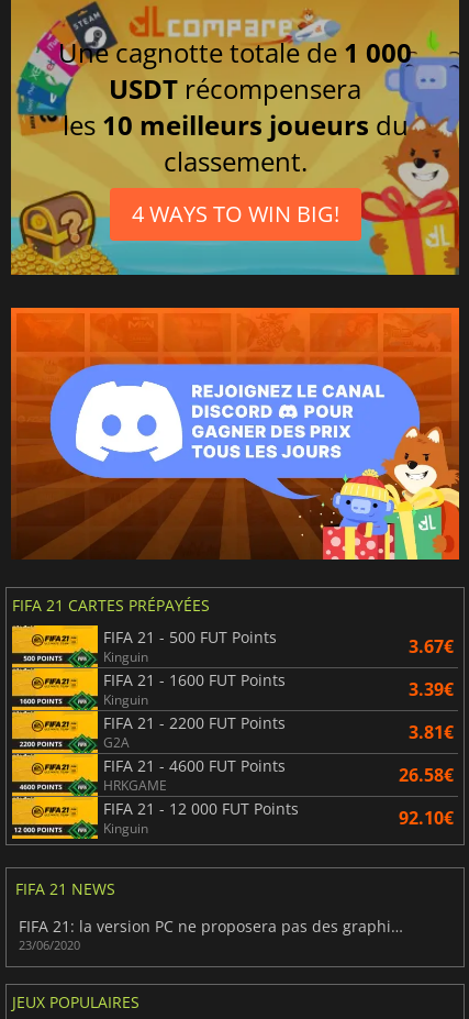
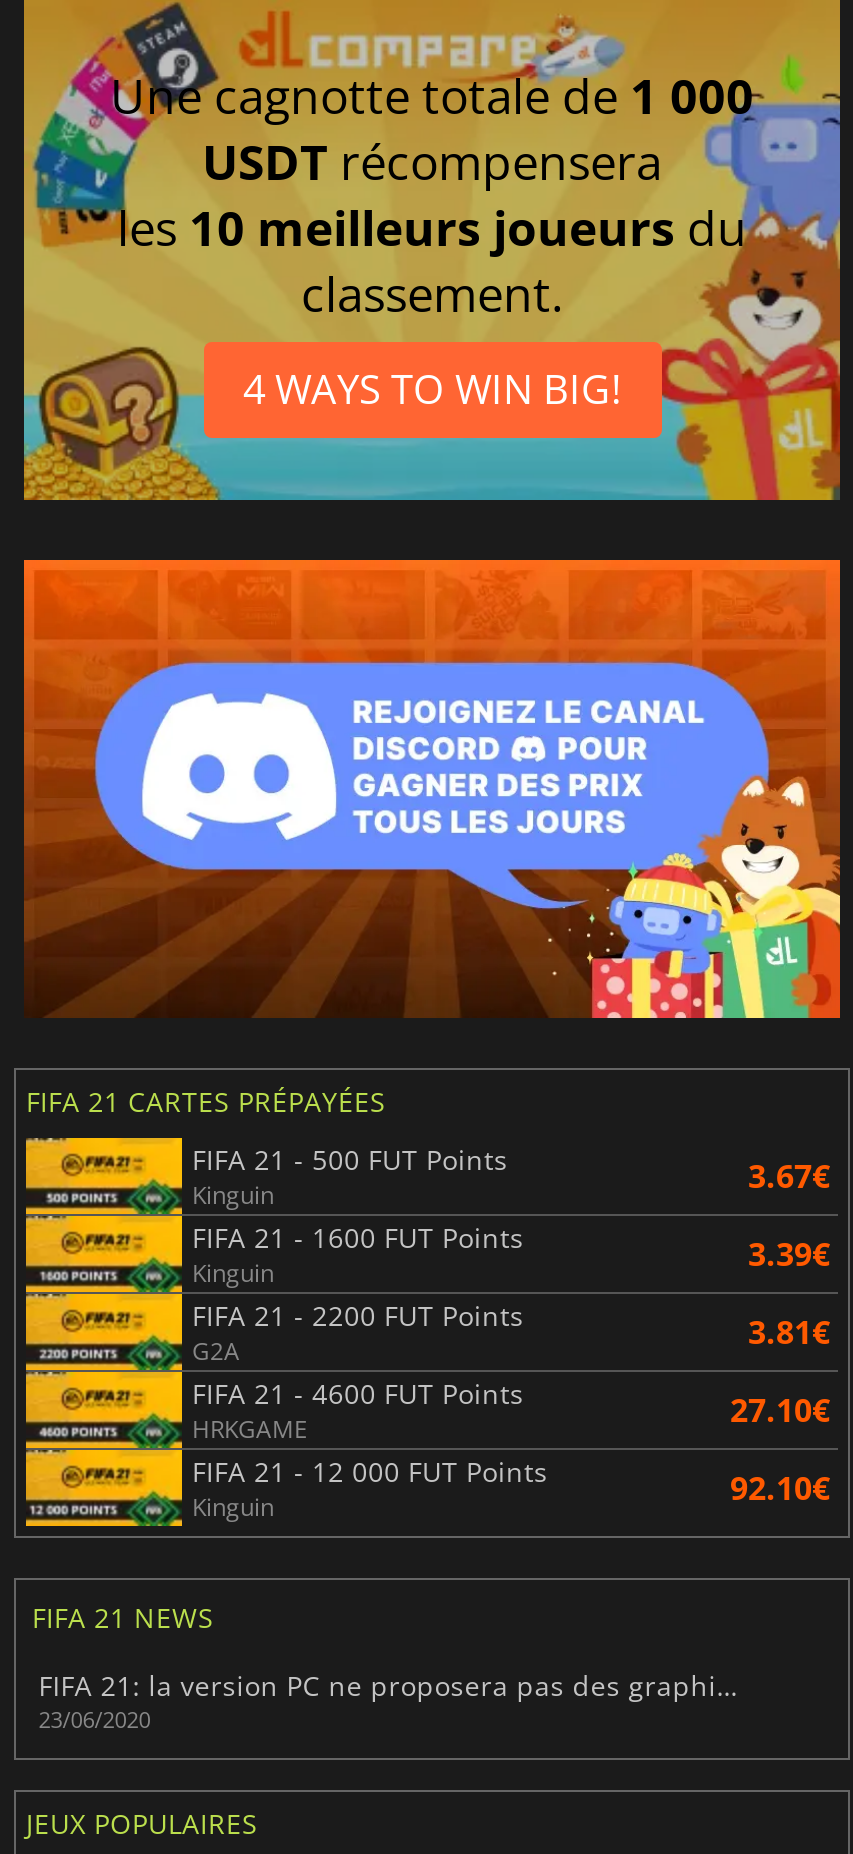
[399,763,454,787] 26.58€ -> [730,1388,830,1432] 27.10€

